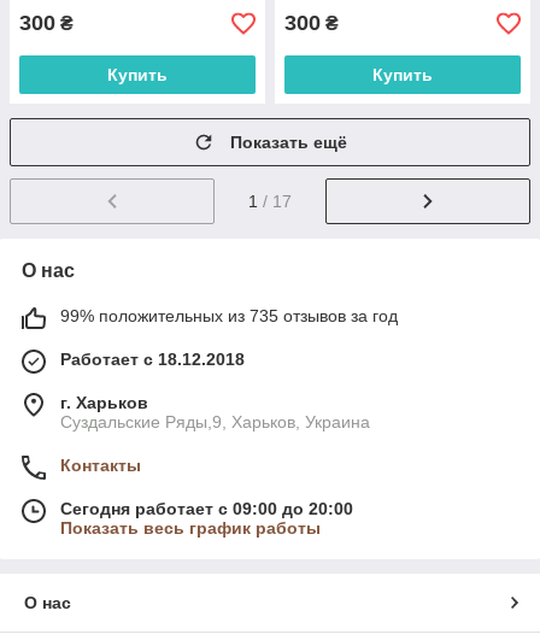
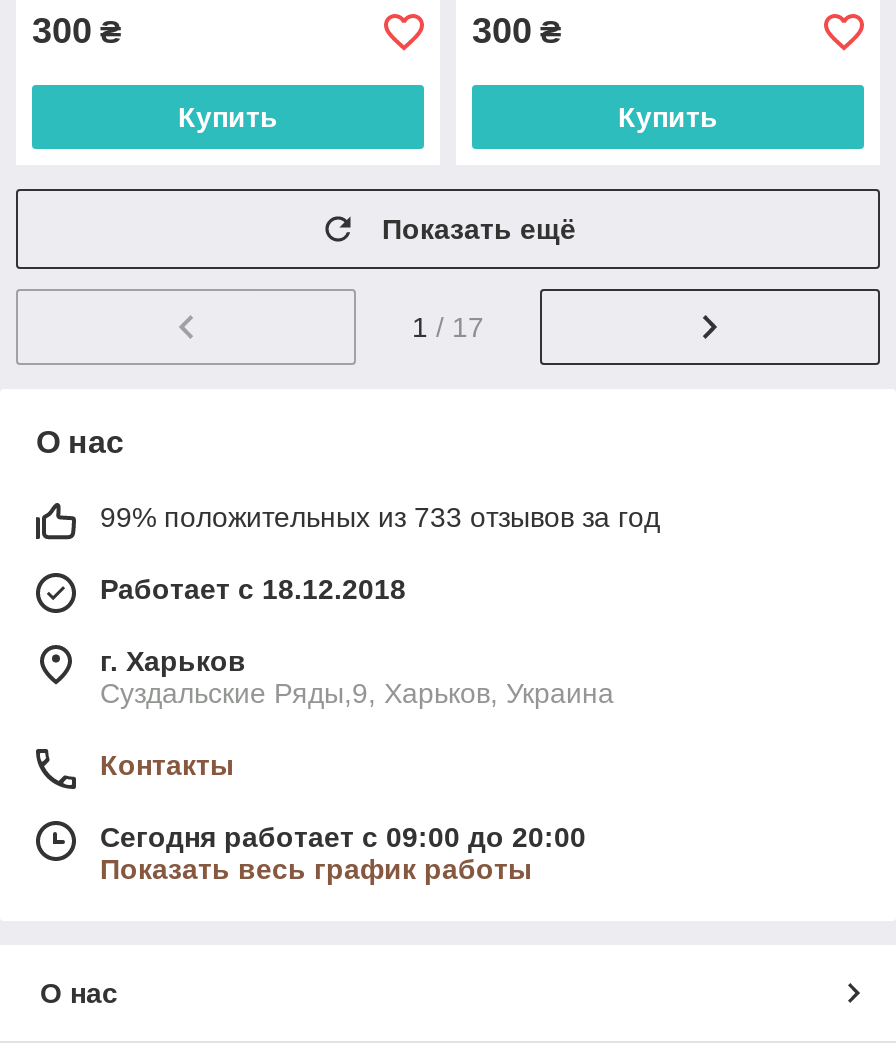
[60,306,398,326] 99% положительных из 735 отзывов за год -> [100,501,660,533] 99% положительных из 733 отзывов за год

